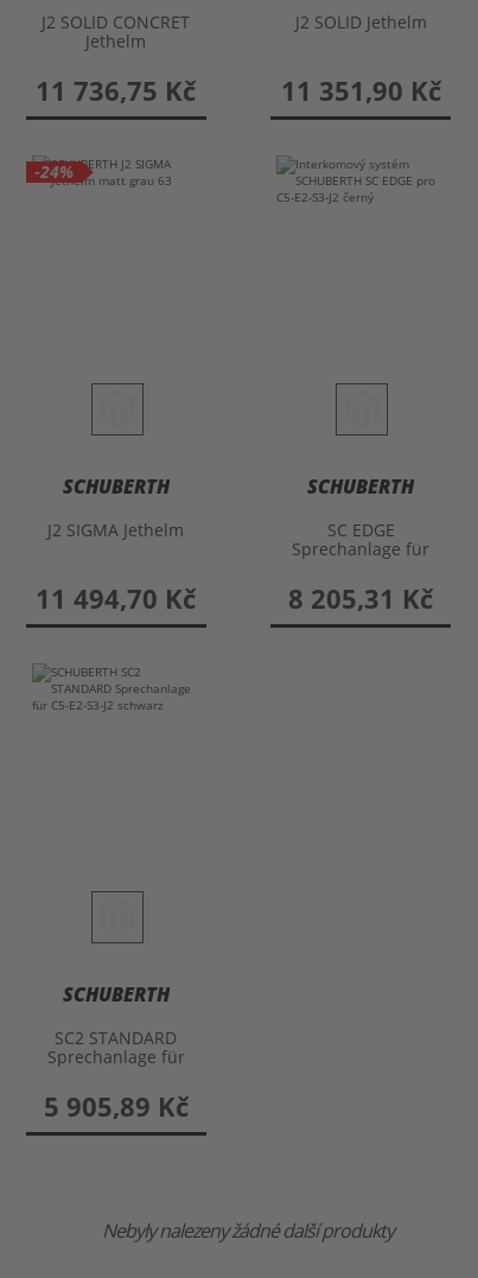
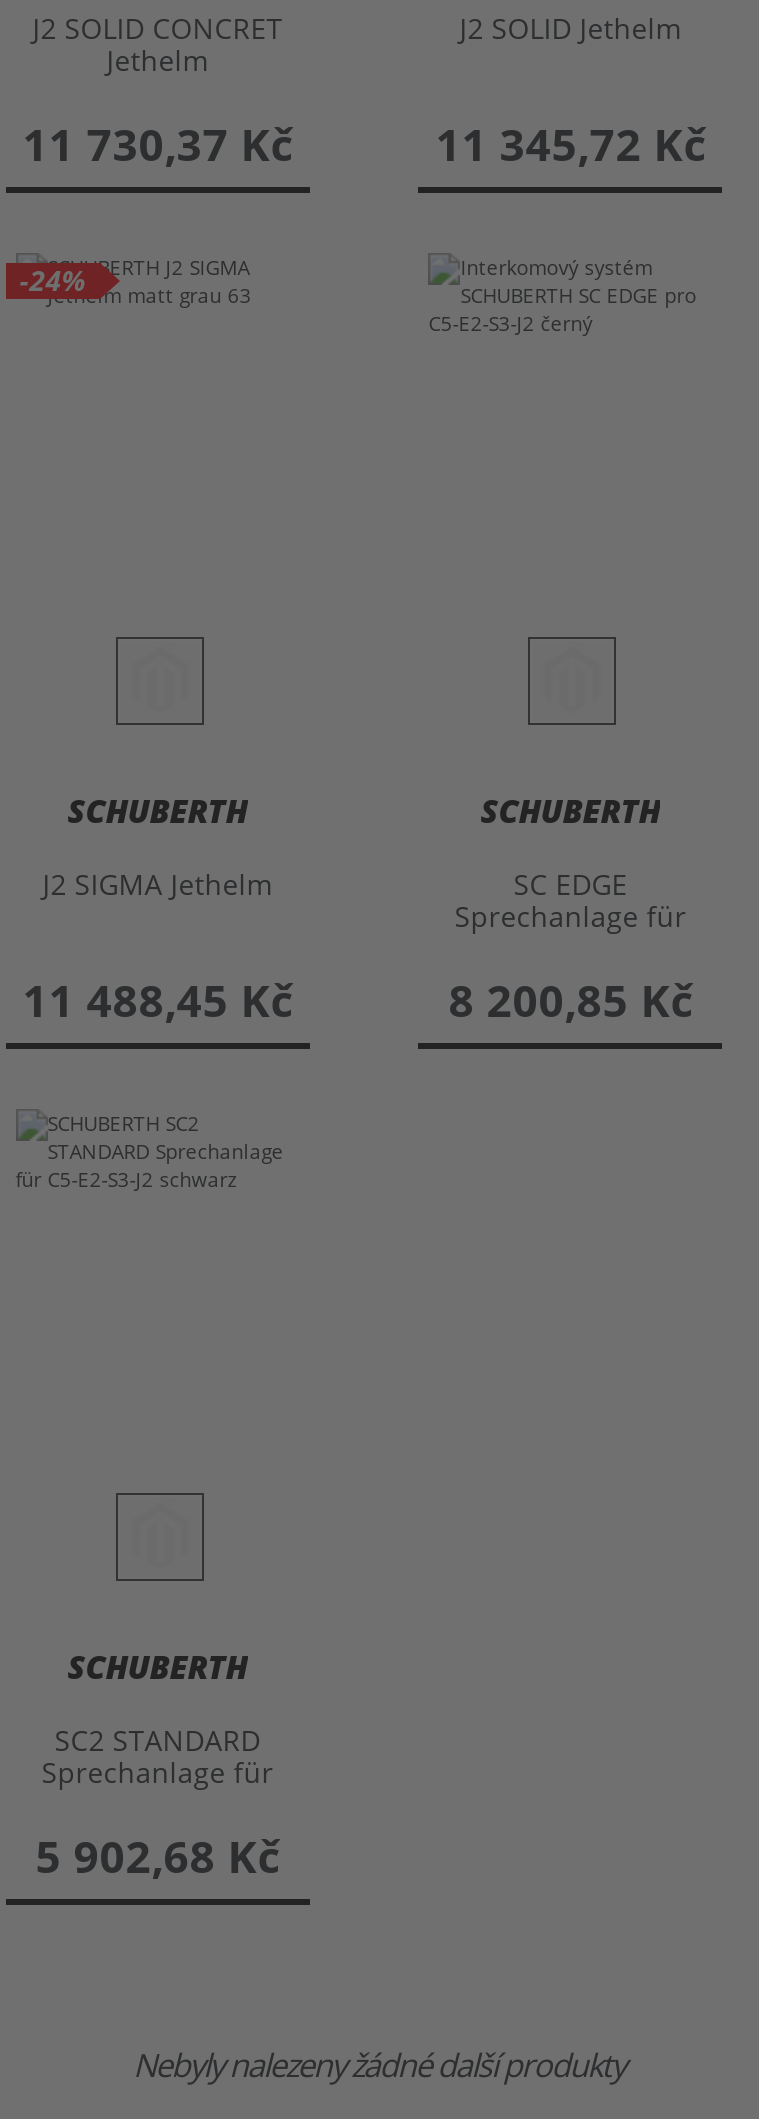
[36,72,196,108] 11 736,75 Kč -> [22,113,292,173] 11 730,37 Kč
[281,72,441,108] 11 351,90 Kč -> [436,113,706,173] 11 345,72 Kč
[36,580,196,616] 11 494,70 Kč -> [22,969,292,1029] 11 488,45 Kč
[288,580,433,616] 8 205,31 Kč -> [448,969,692,1029] 8 200,85 Kč
[44,1088,188,1124] 5 905,89 Kč -> [36,1825,280,1885] 5 902,68 Kč

